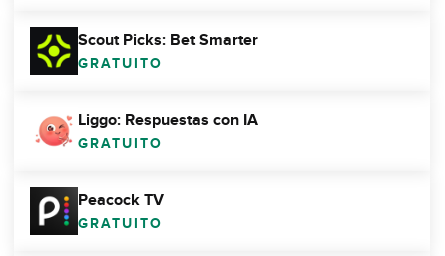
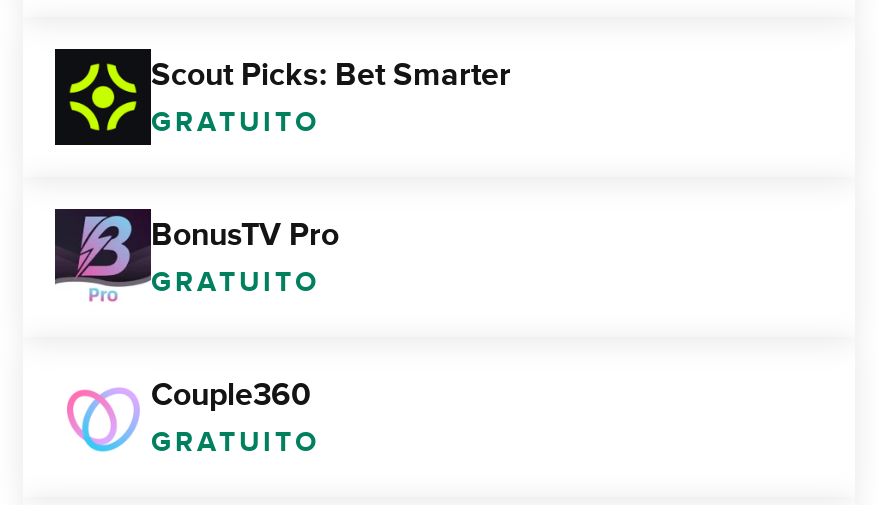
[30,107,258,153] [image] | Liggo: Respuestas con IA -> [53,207,339,303] [image] | BonusTV Pro
[29,186,164,236] [image] | Peacock TV -> [55,369,311,465] [image] | Couple360

